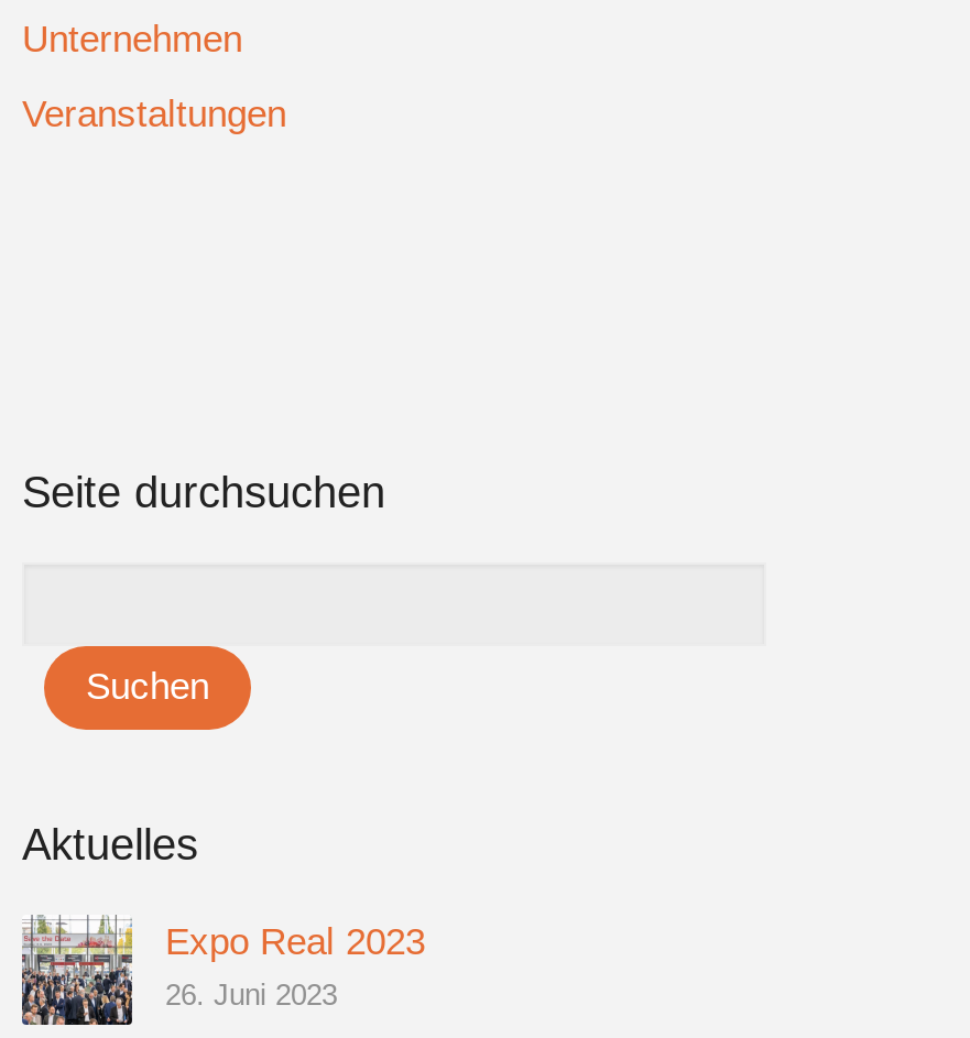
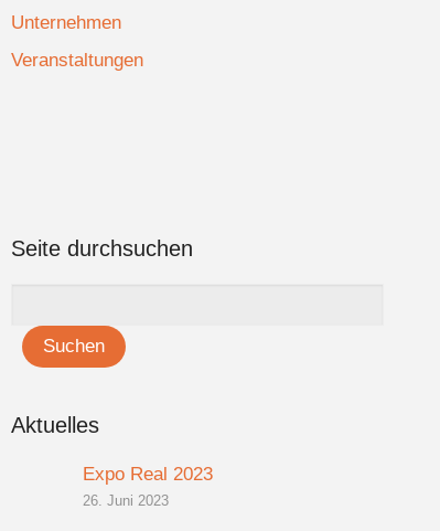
[20,915,134,1027] [image] -> none

